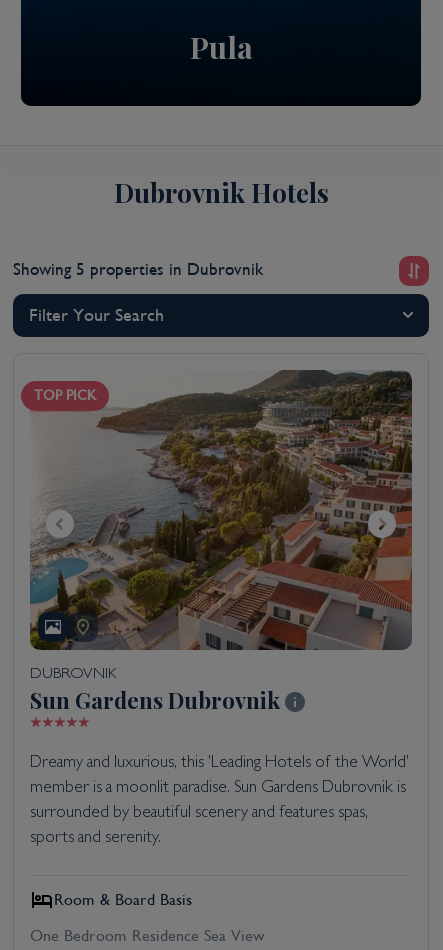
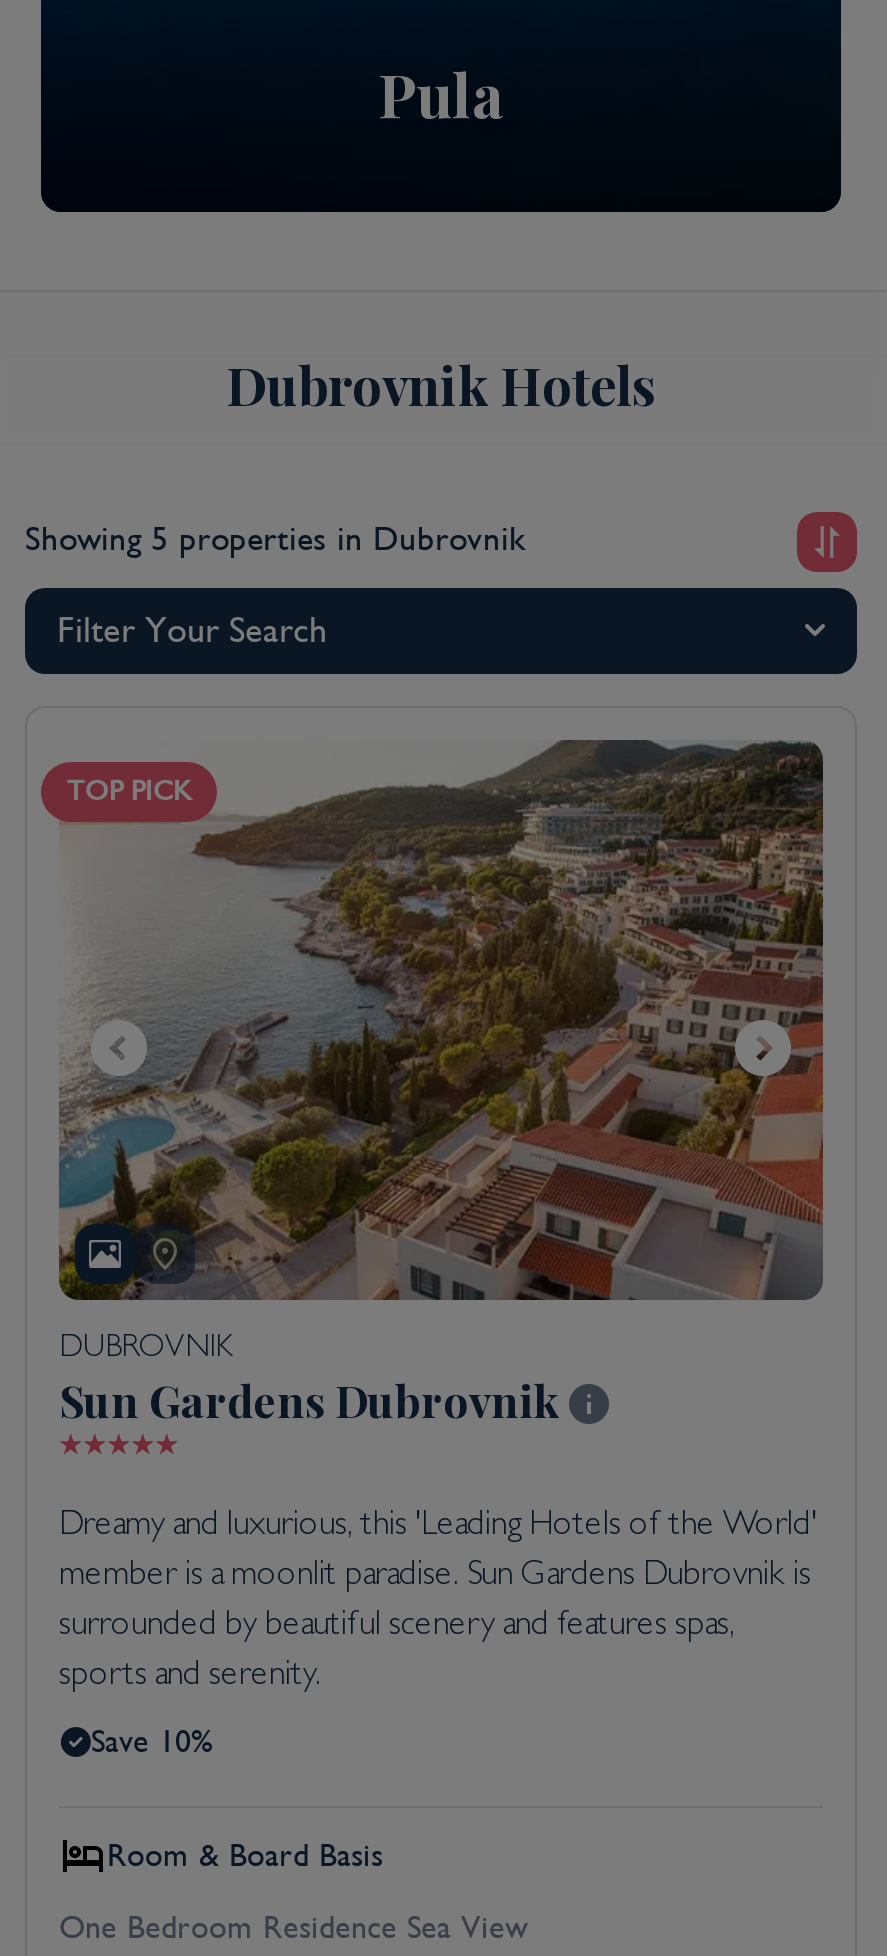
none -> [91,1723,213,1759] Save 10%

